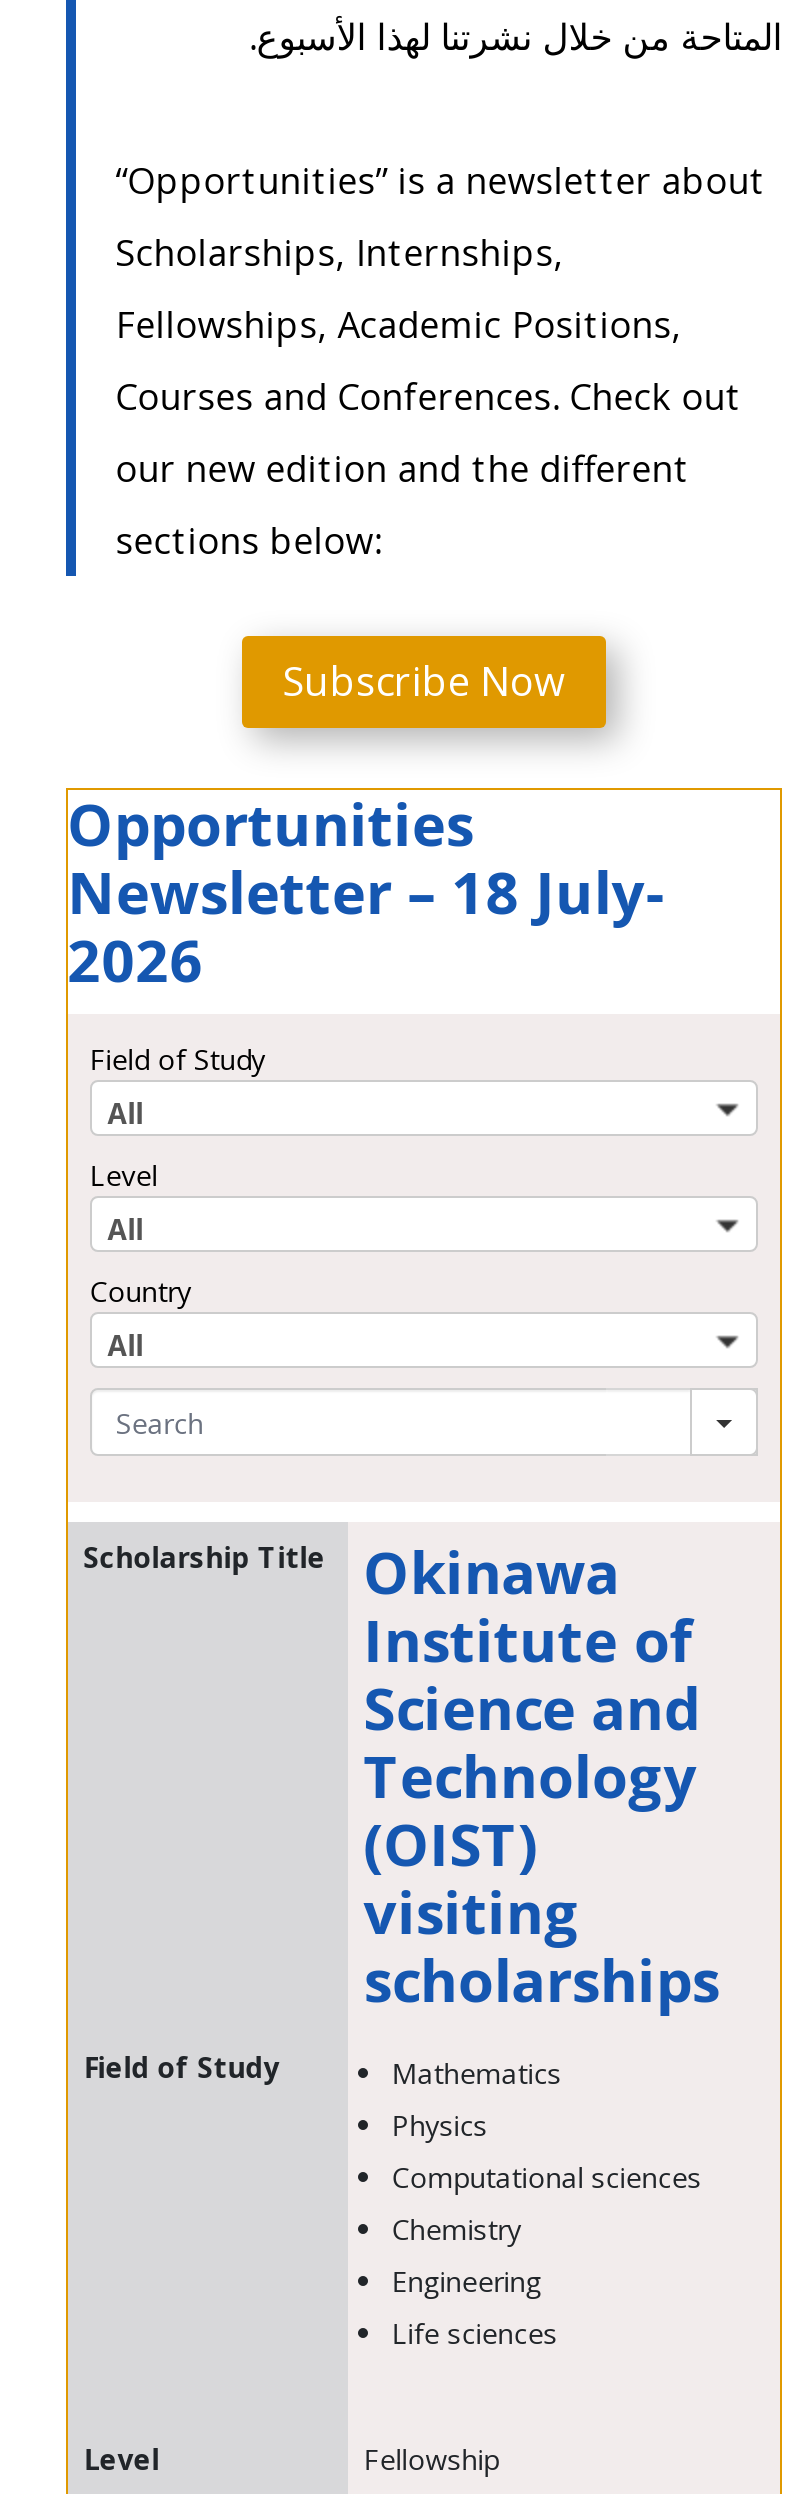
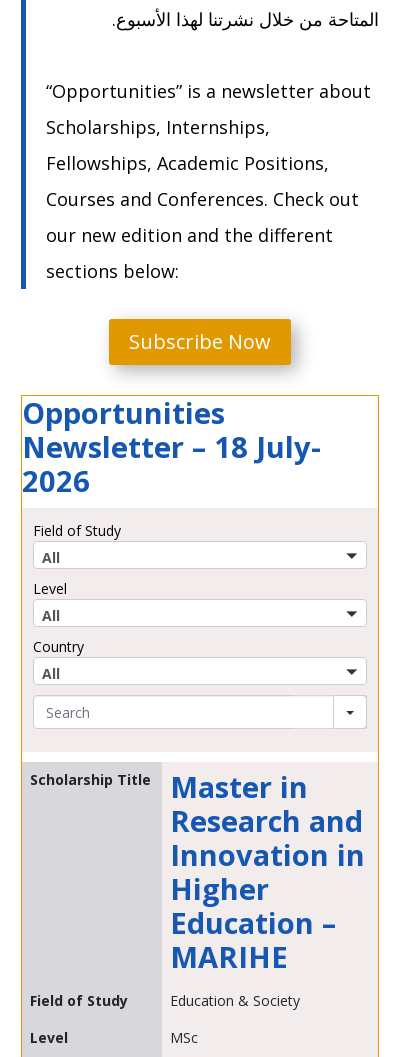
[364,1532,720,2018] Okinawa | Institute of | Science and | Technology | (OIST) | visiting | scholarships -> [170,767,365,976] Master in | Research and | Innovation in | Higher | Education – | MARIHE
[392,2054,702,2352] Mathematics | Physics | Computational sciences | Chemistry | Engineering | Life sciences -> [170,991,300,1010] Education & Society
[364,2440,500,2478] Fellowship -> [170,1028,198,1047] MSc

